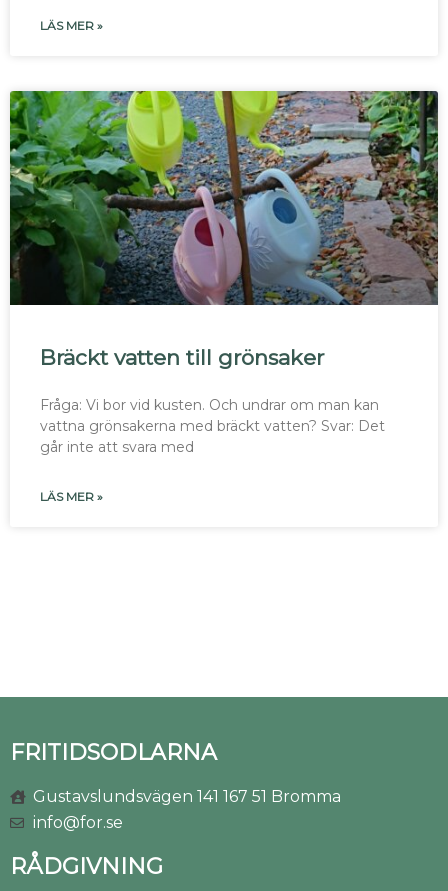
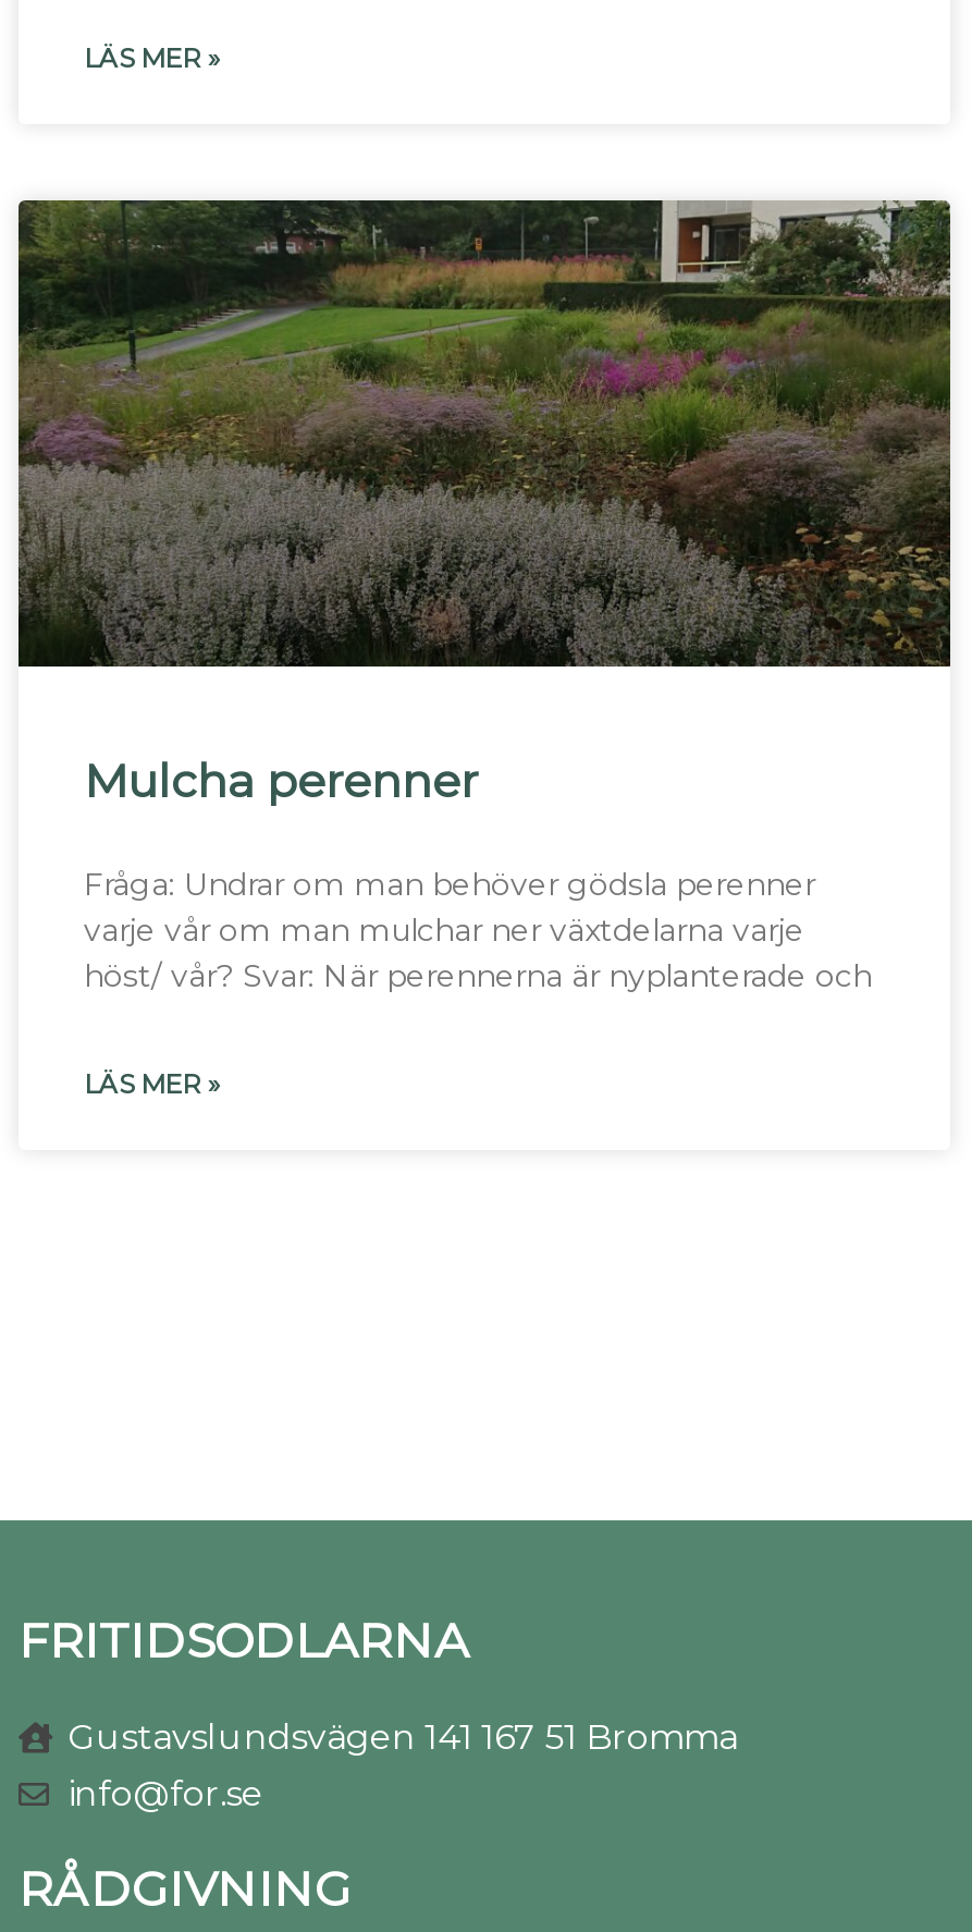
[9,90,438,369] [image] | Bräckt vatten till grönsaker -> [16,198,950,807] [image] | Mulcha perenner
[40,395,385,455] Fråga: Vi bor vid kusten. Och undrar om man kan | vattna grönsakerna med bräckt vatten? Svar: Det | går inte att svara med -> [84,864,872,994] Fråga: Undrar om man behöver gödsla perenner | varje vår om man mulchar ner växtdelarna varje | höst/ vår? Svar: När perennerna är nyplanterade och

